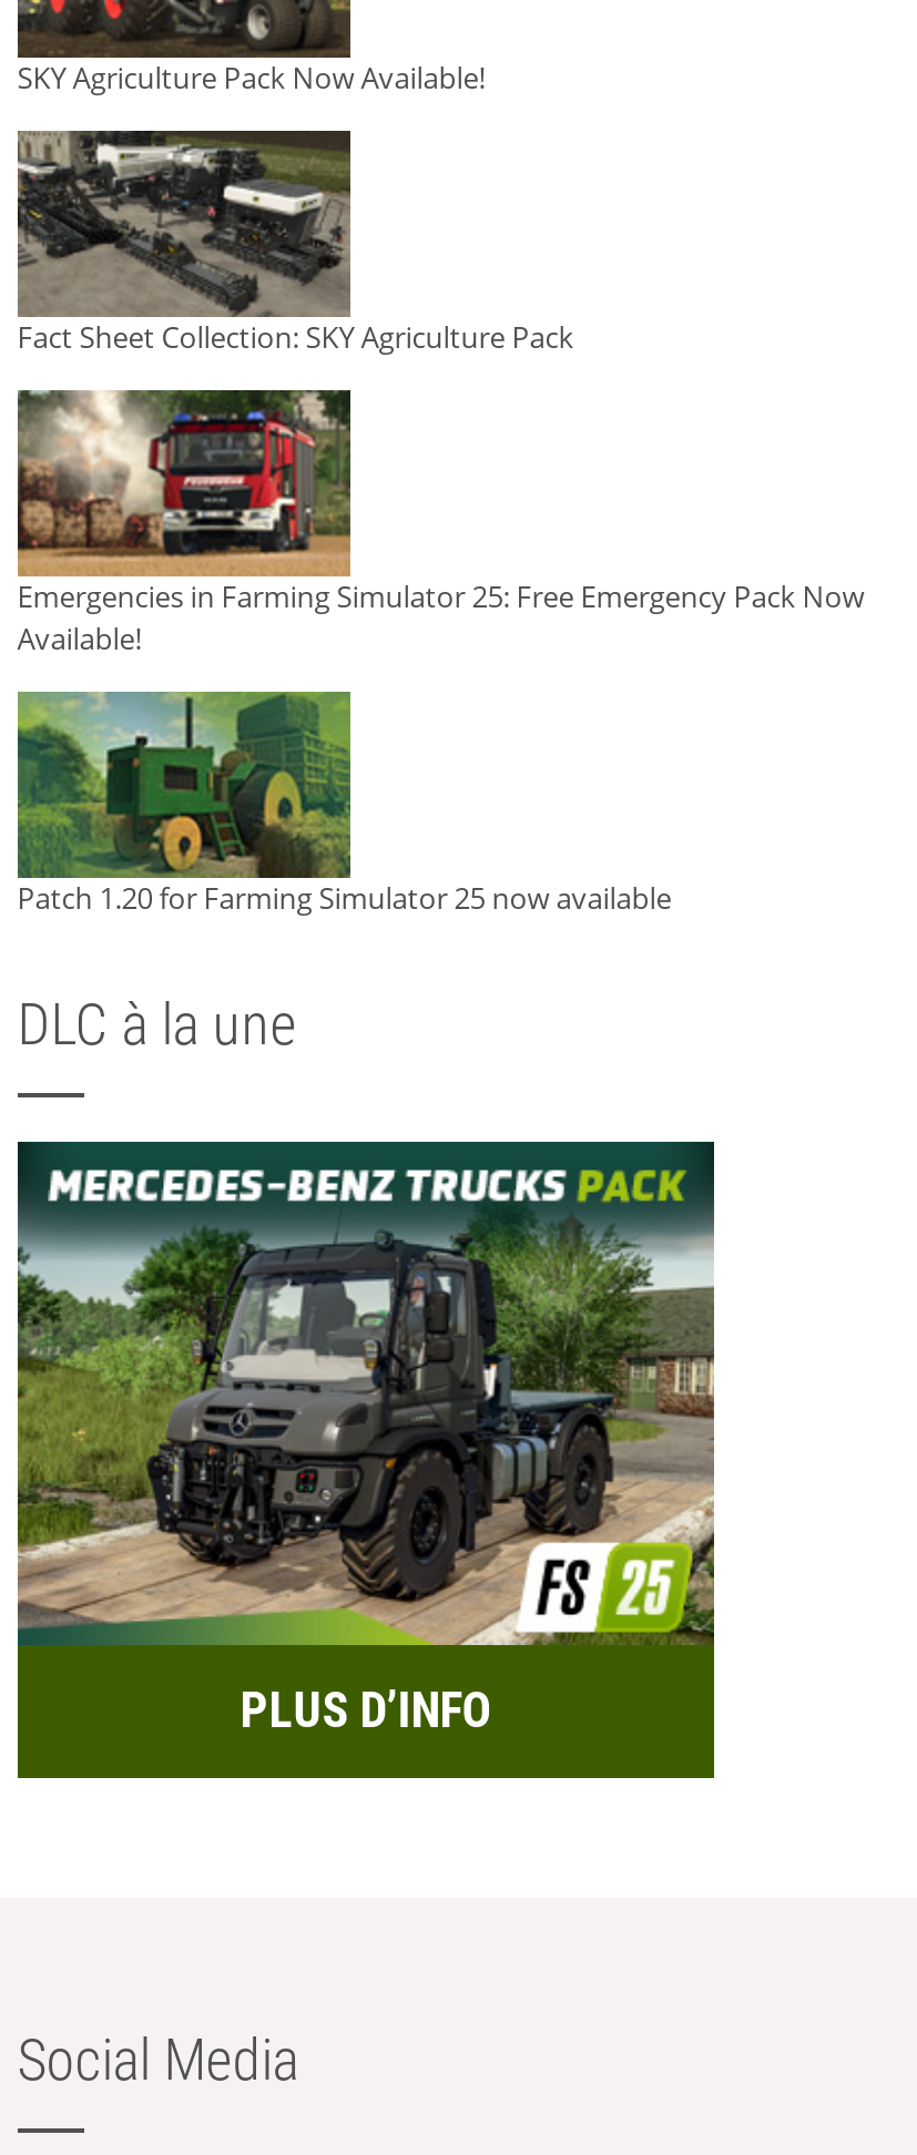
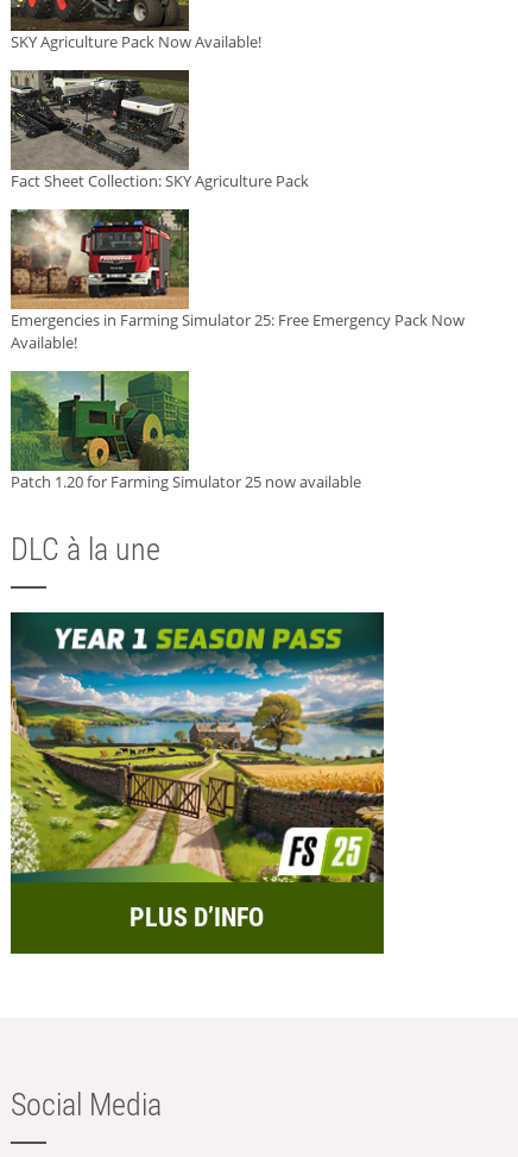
[16,1168,716,1647] [image] -> [10,628,385,882] [image]

